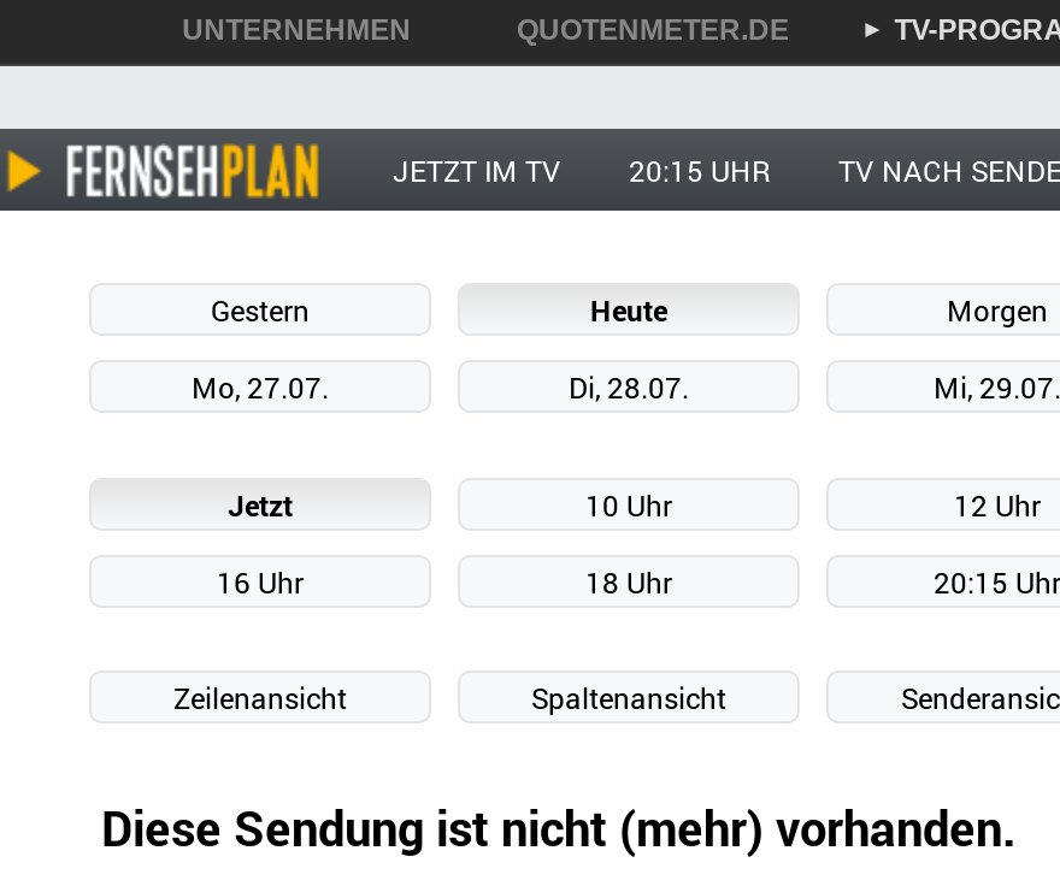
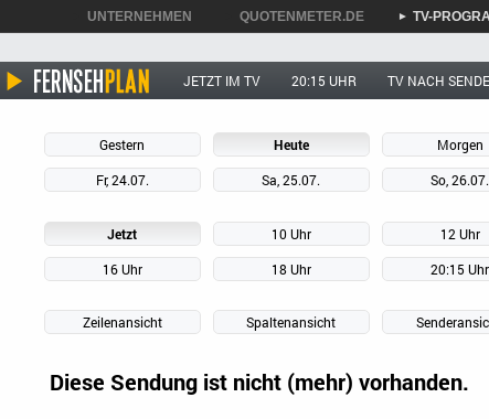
[192,367,1060,406] Mo, 27.07. | Di, 28.07. | Mi, 29.07. -> [96,171,489,189] Fr, 24.07. | Sa, 25.07. | So, 26.07.

